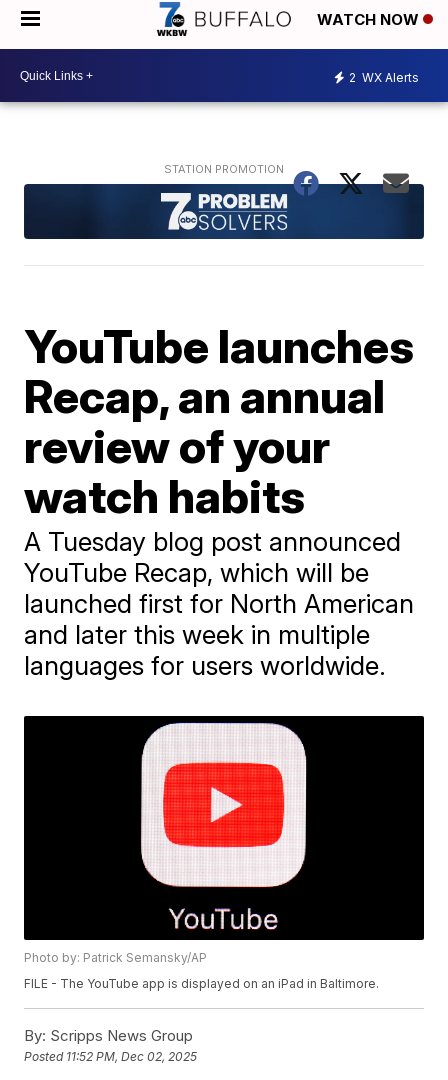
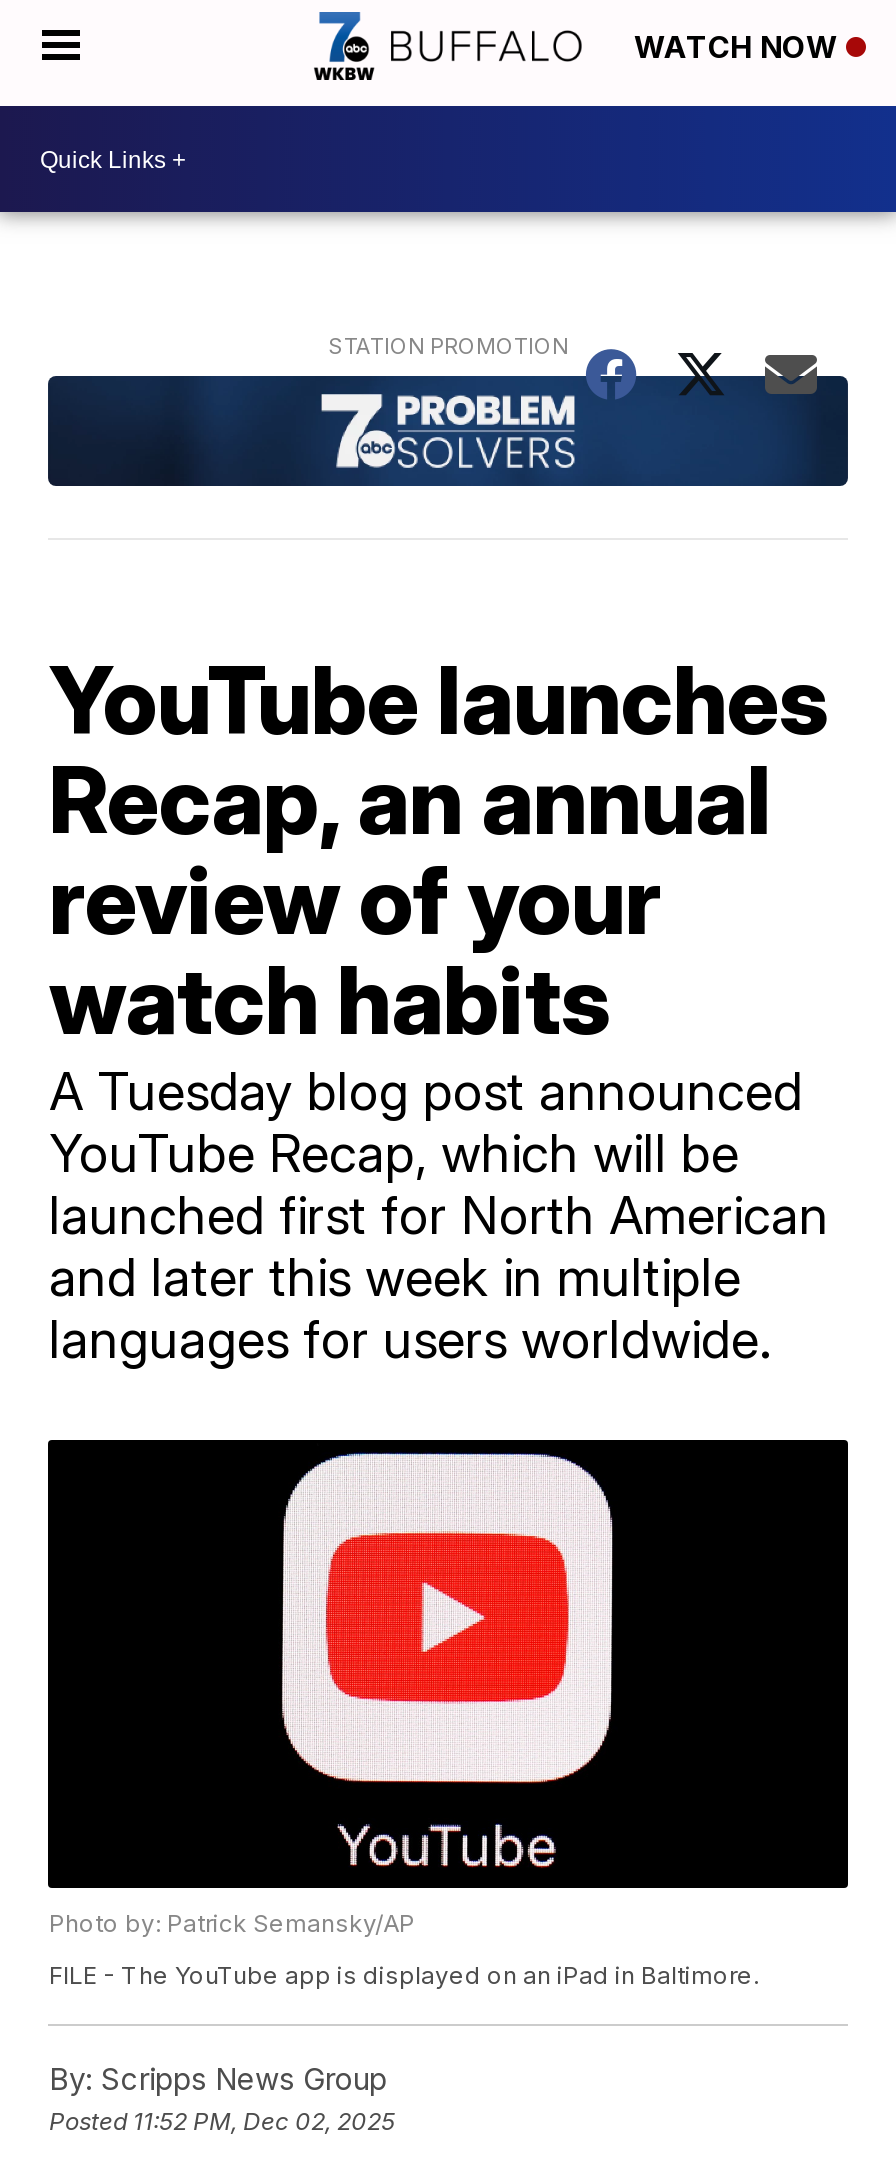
[349,69,419,84] 2 WX Alerts -> none

